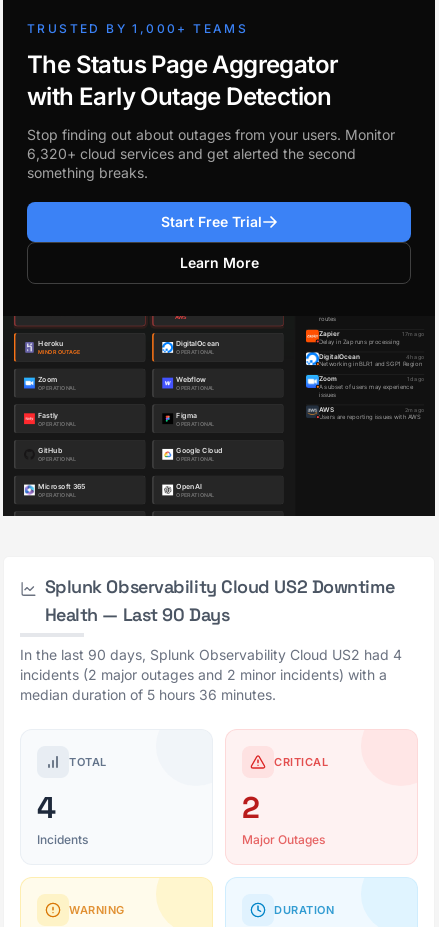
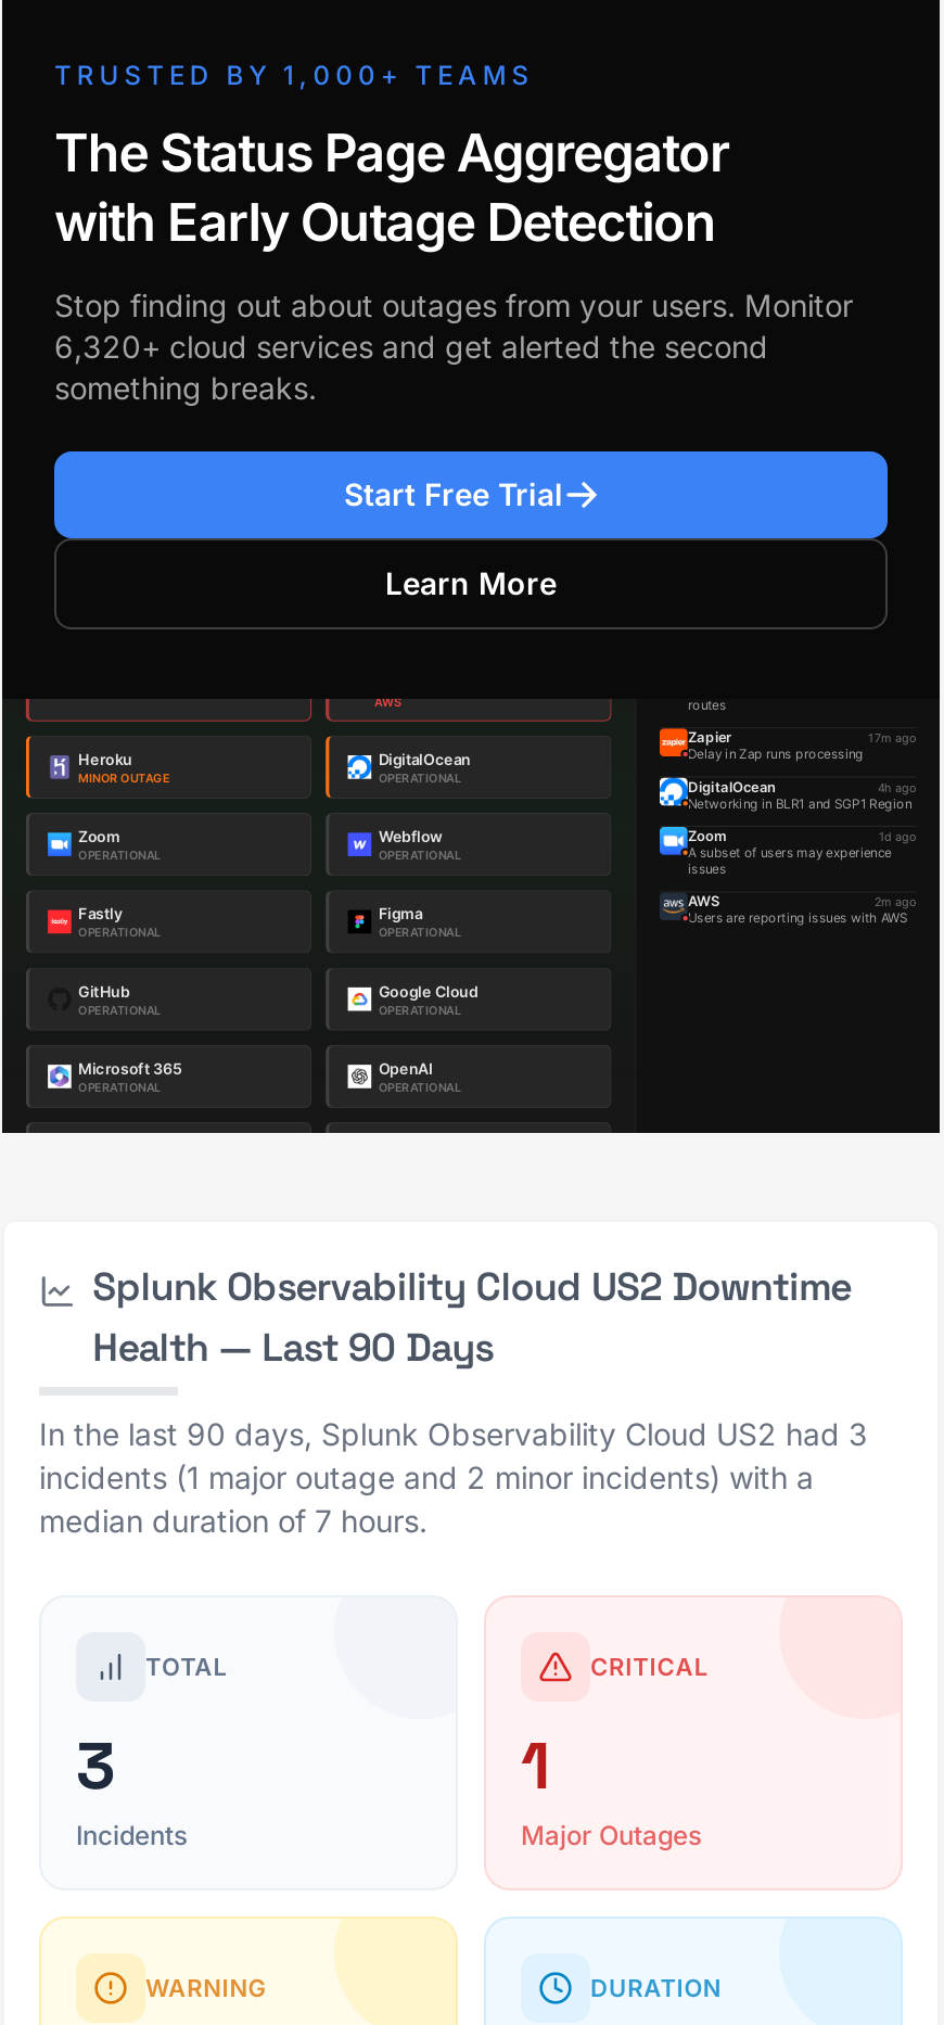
[20,646,402,703] In the last 90 days, Splunk Observability Cloud US2 had 4 | incidents (2 major outages and 2 minor incidents) with a | median duration of 5 hours 36 minutes. -> [39,1415,868,1539] In the last 90 days, Splunk Observability Cloud US2 had 3 | incidents (1 major outage and 2 minor incidents) with a | median duration of 7 hours.
[37,788,55,827] 4 -> [76,1723,113,1808] 3
[242,788,259,827] 2 -> [521,1723,549,1808] 1

